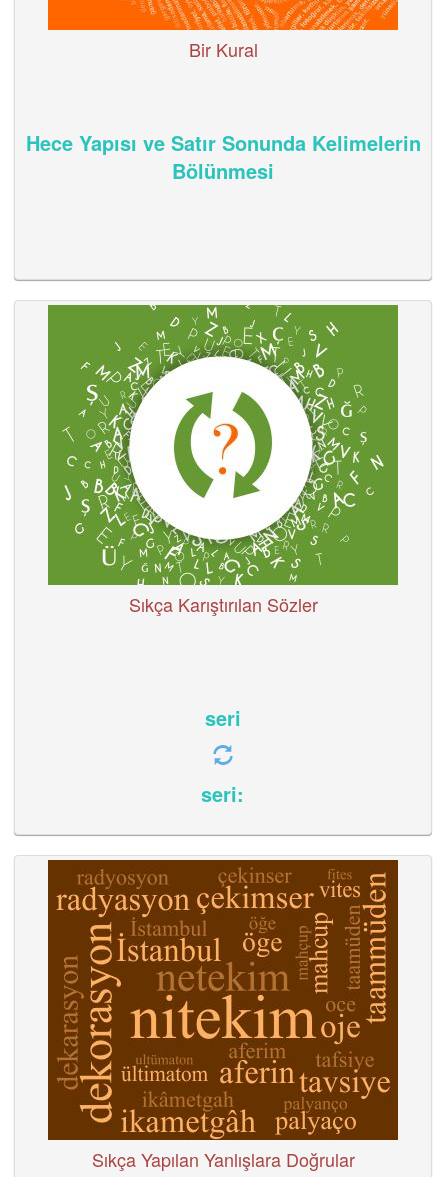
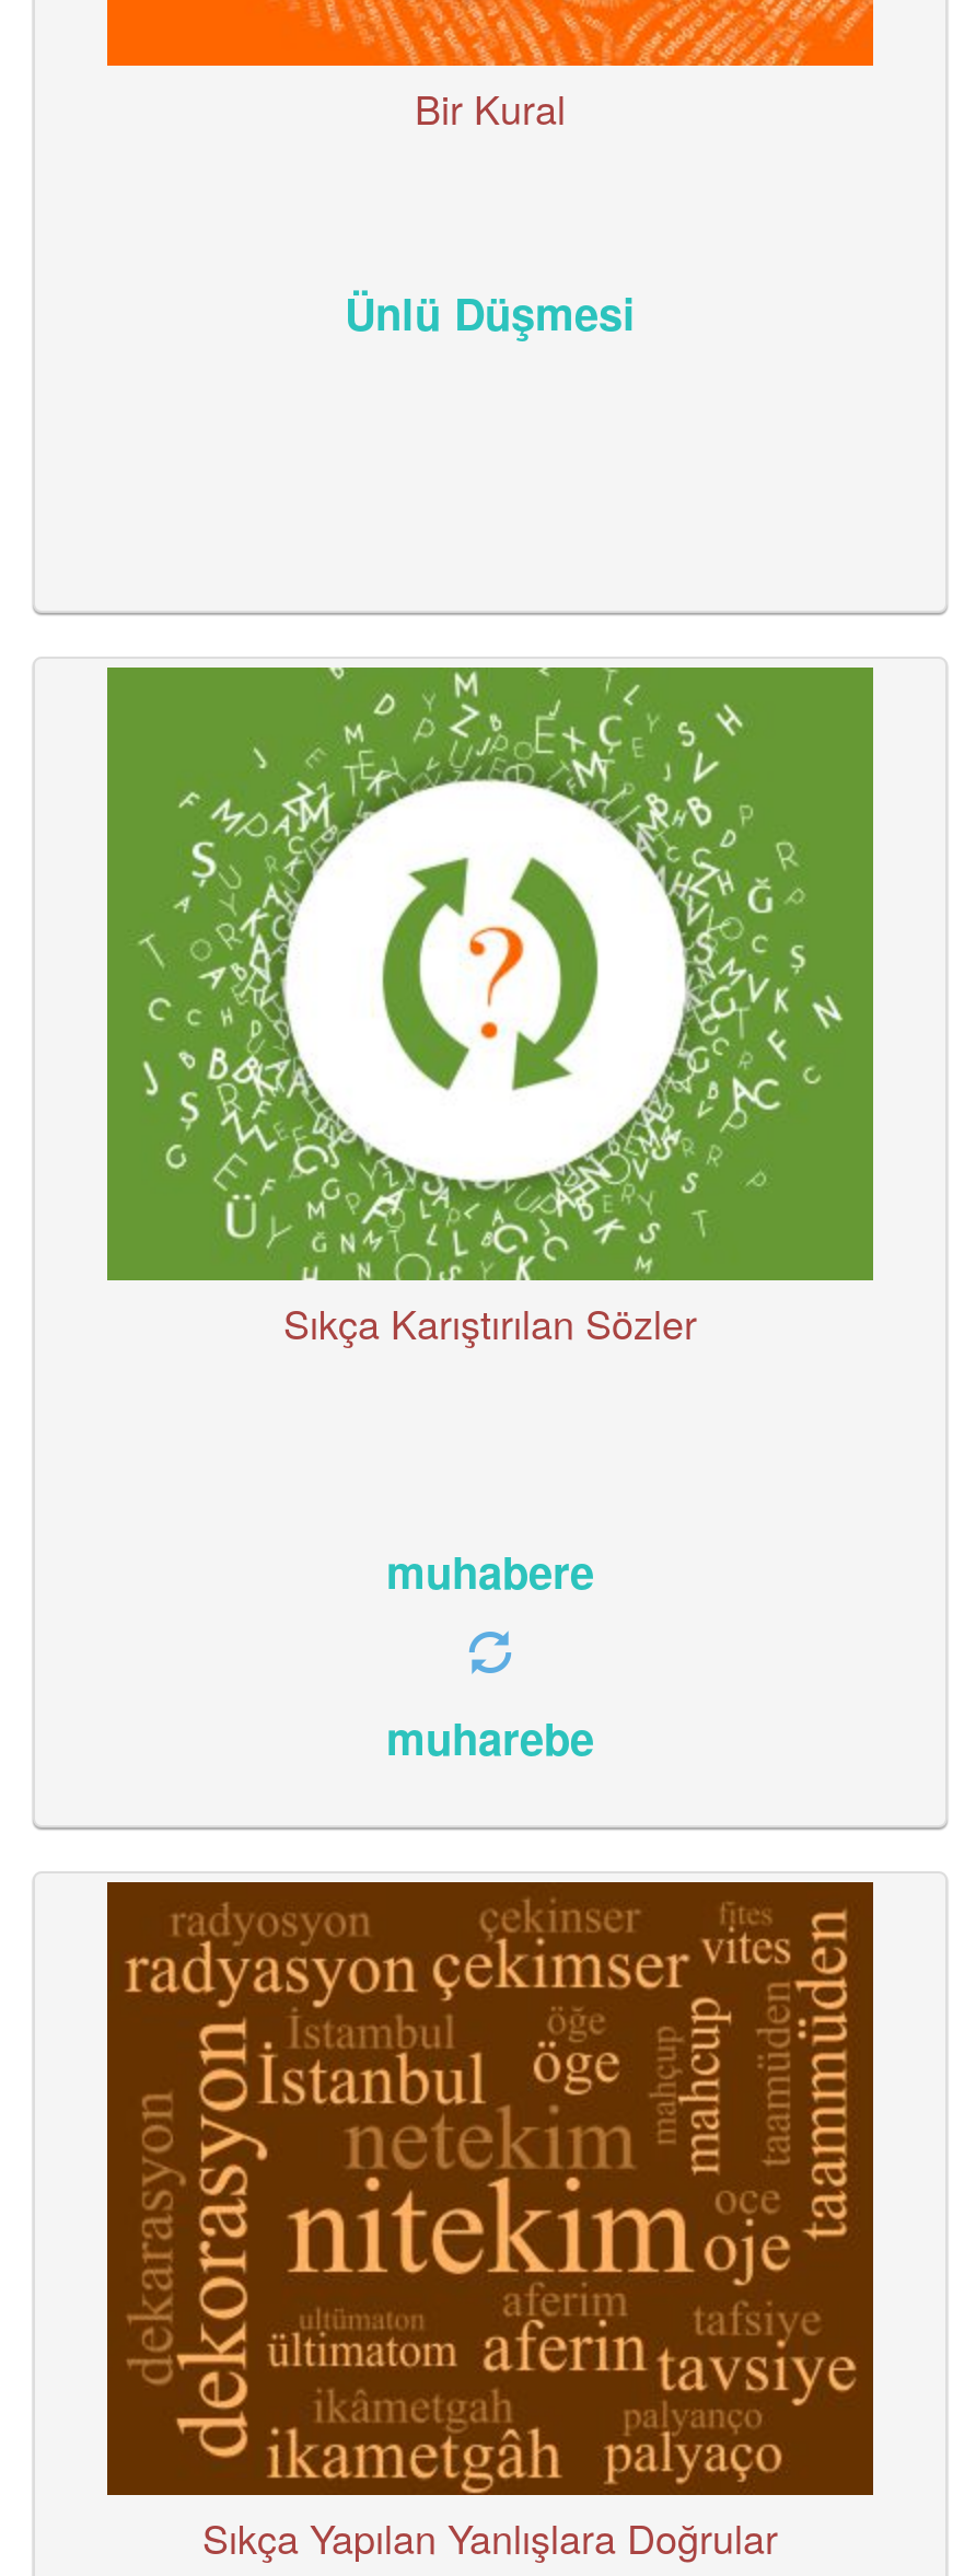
[25,128,420,185] Hece Yapısı ve Satır Sonunda Kelimelerin | Bölünmesi -> [345,280,636,344] Ünlü Düşmesi
[205,703,241,732] seri -> [386,1538,594,1602] muhabere
[201,779,244,808] seri: -> [386,1704,594,1768] muharebe

